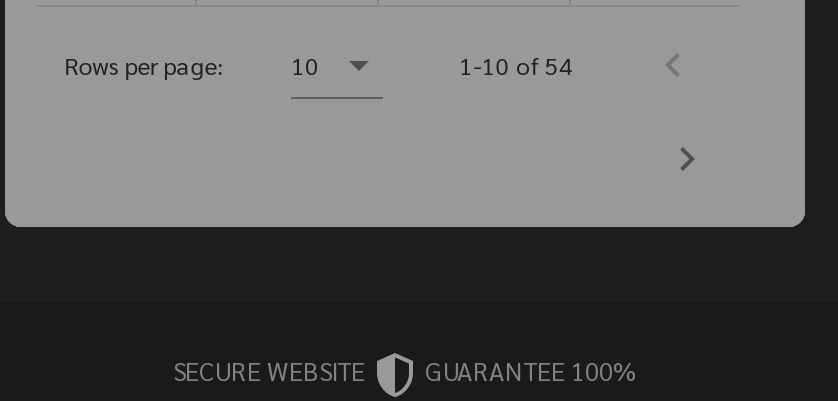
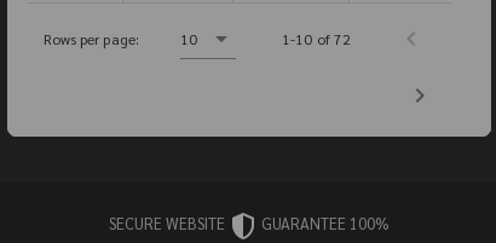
[459,49,573,81] 1-10 of 54 -> [282,29,351,48] 1-10 of 72

